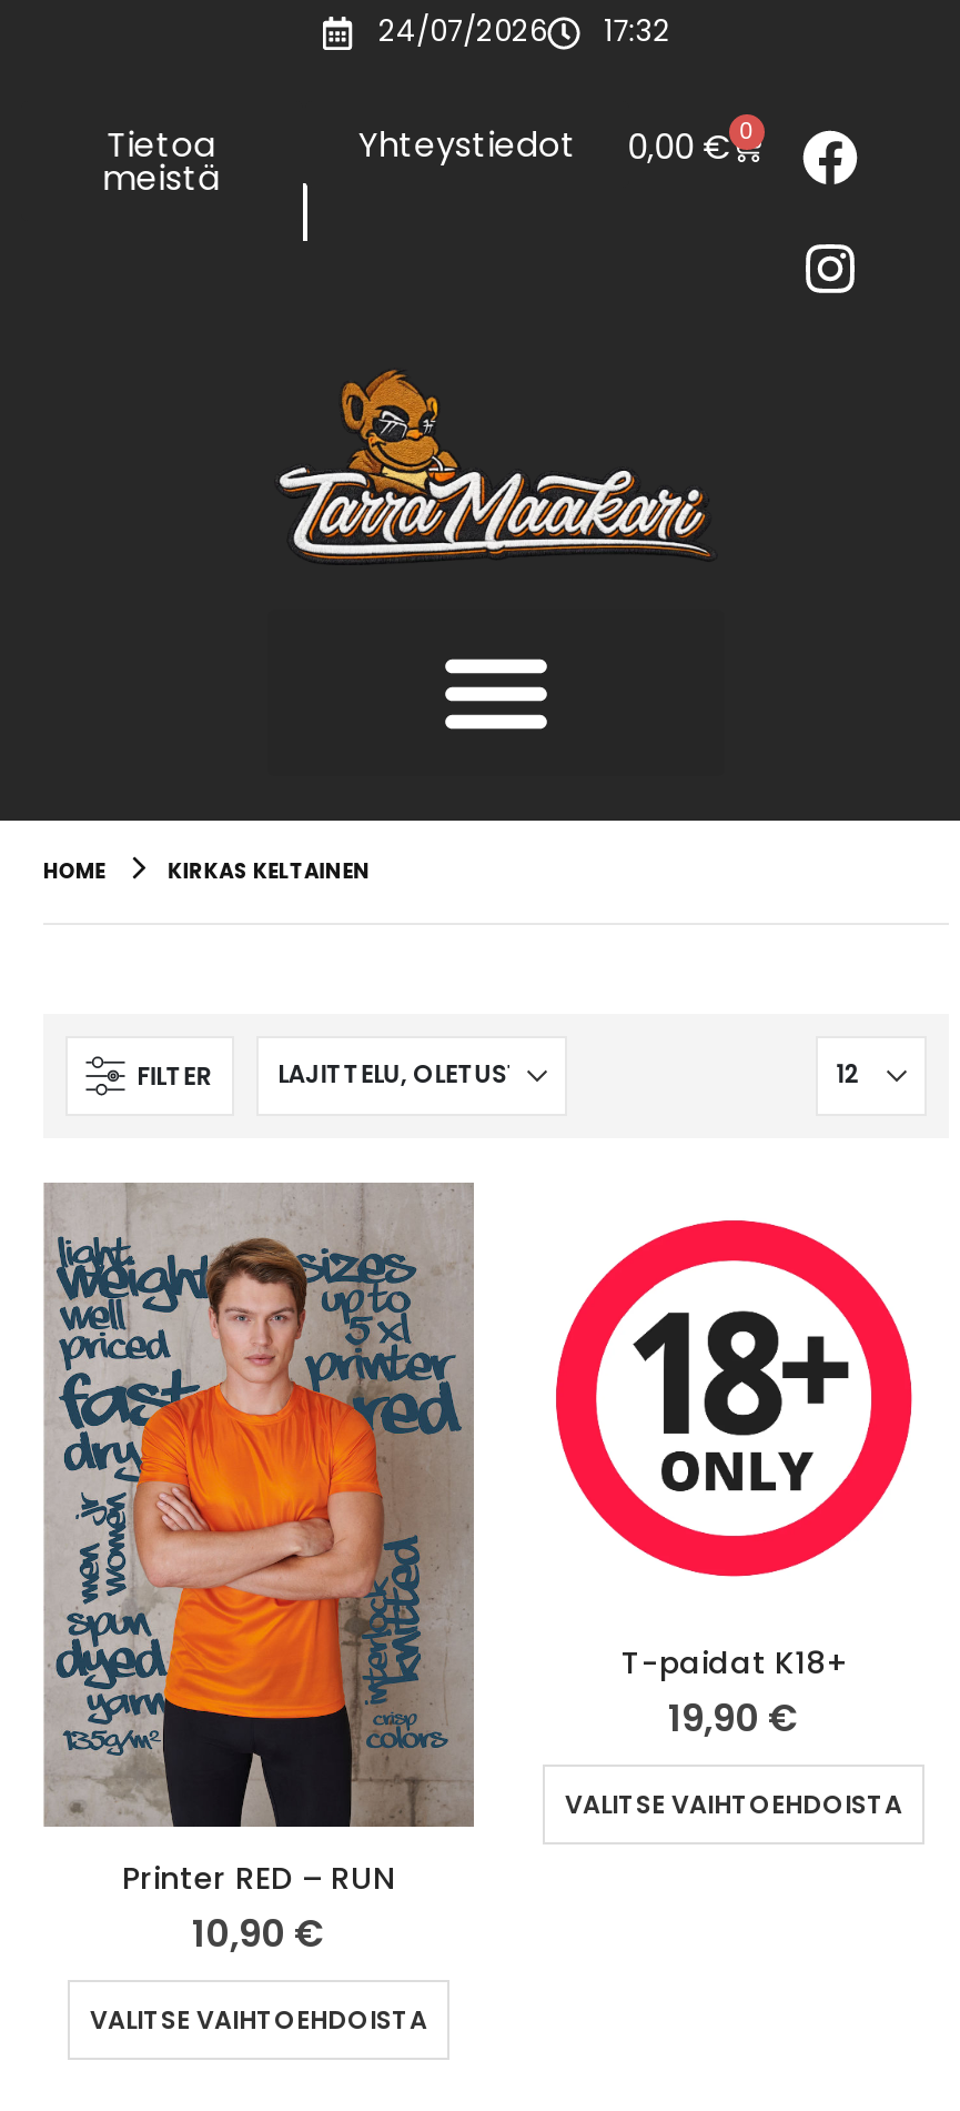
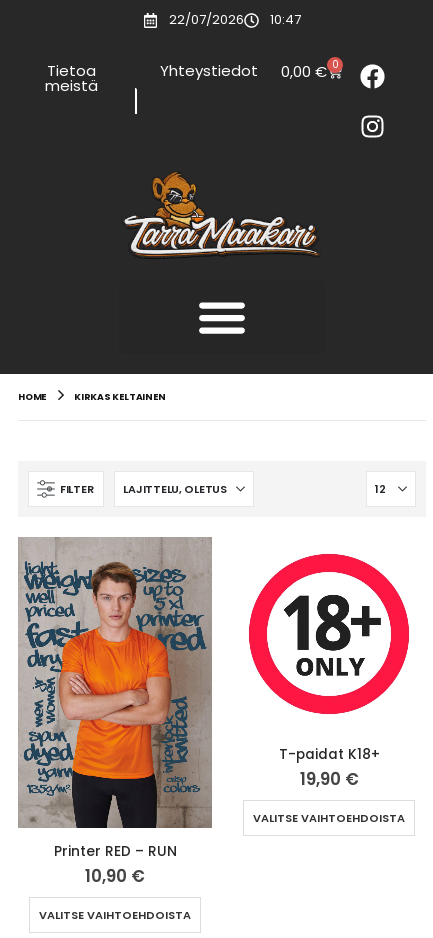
[378,10,547,52] 24/07/2026 -> [169,10,244,29] 22/07/2026
[604,10,671,52] 17:32 -> [270,10,301,29] 10:47

